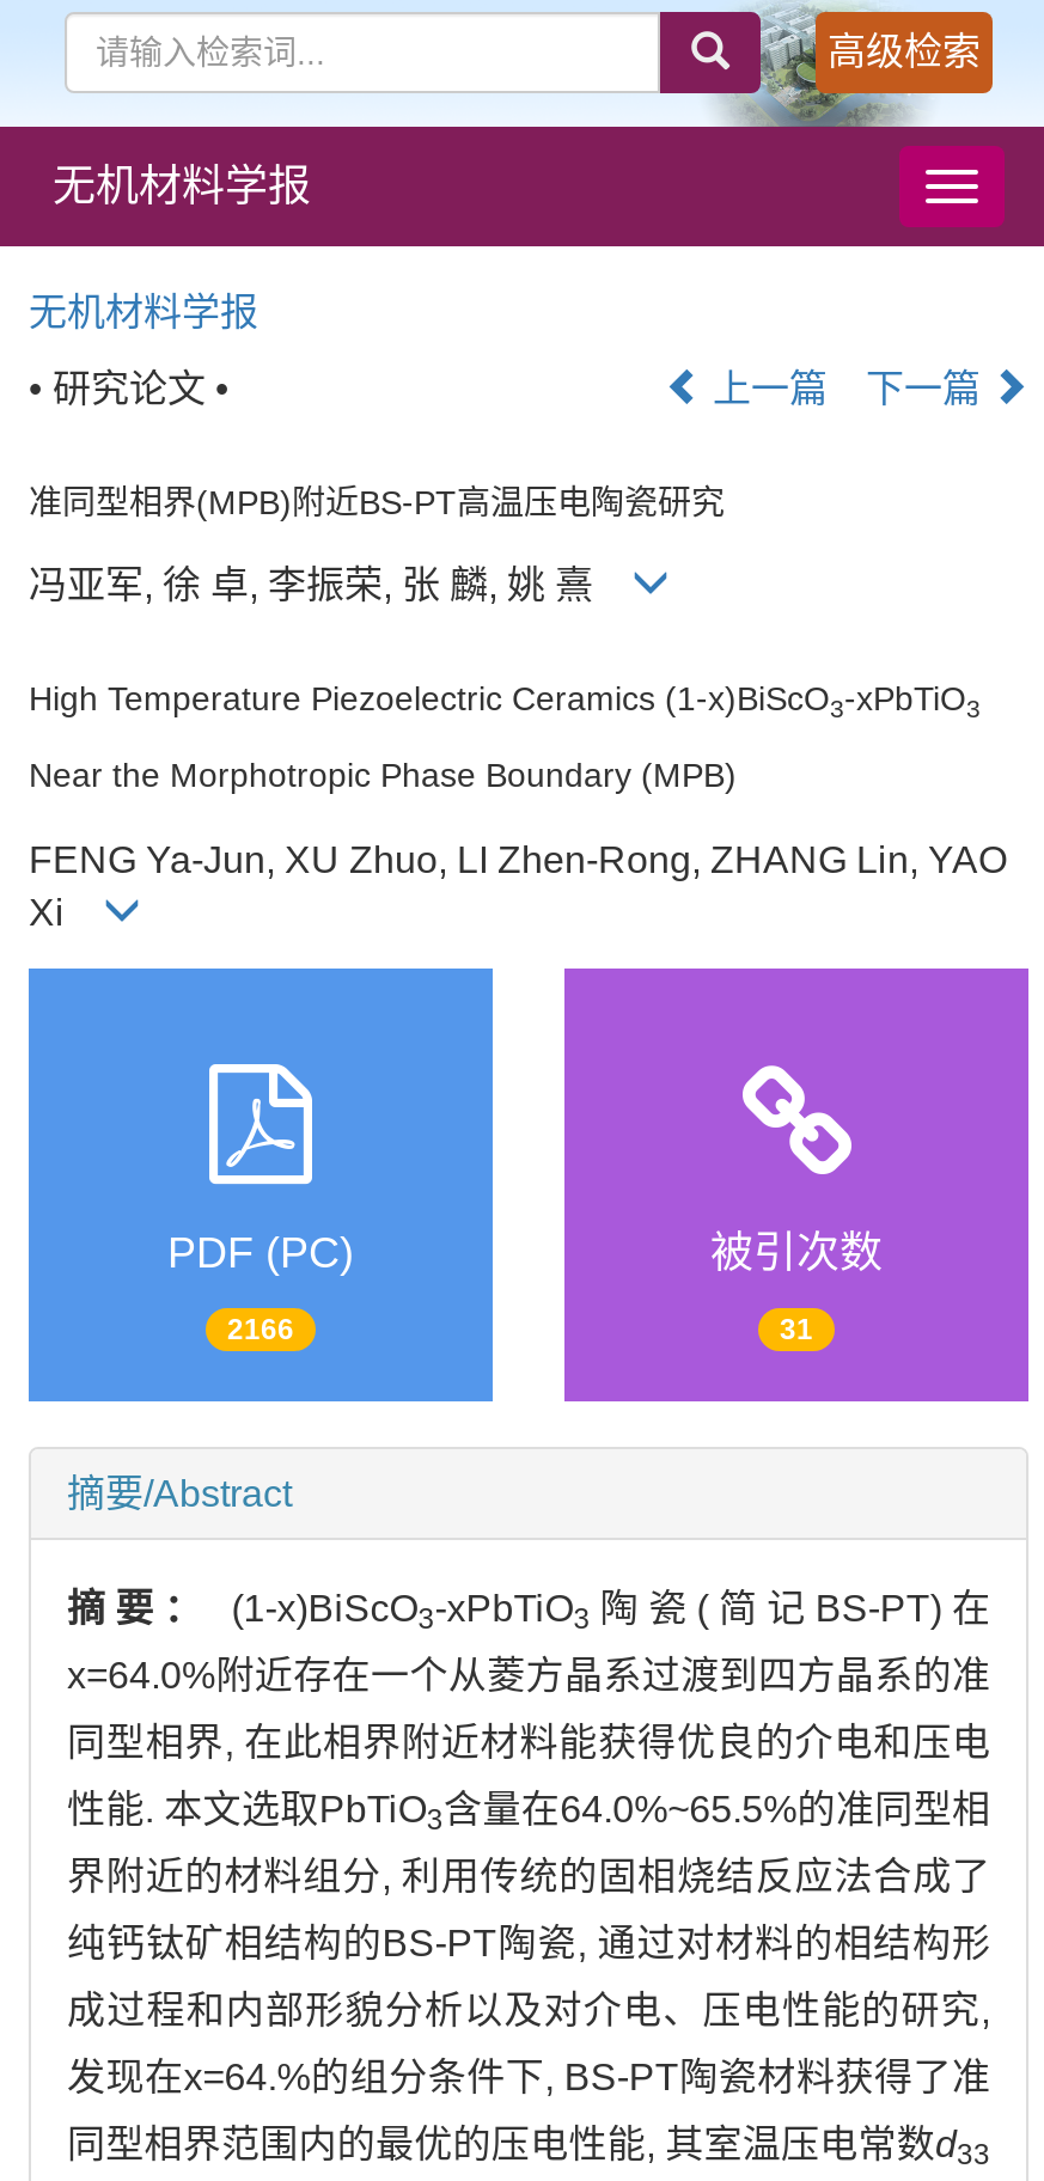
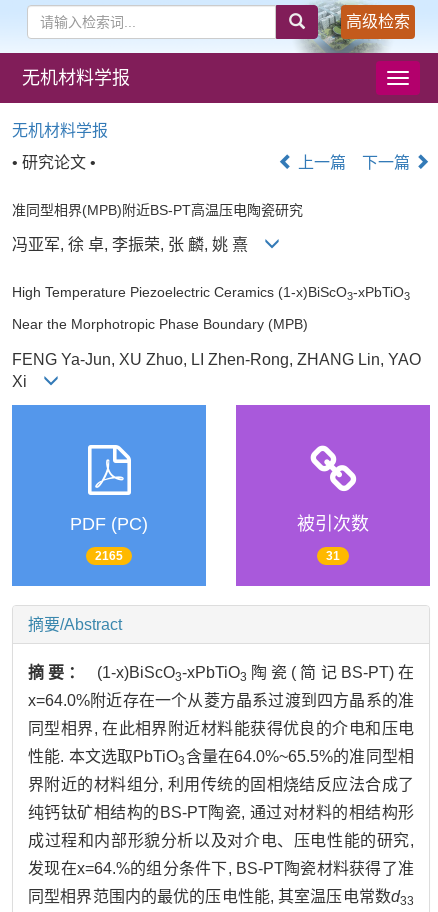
[227,1313,294,1346] 2166 -> [95,549,123,563] 2165

